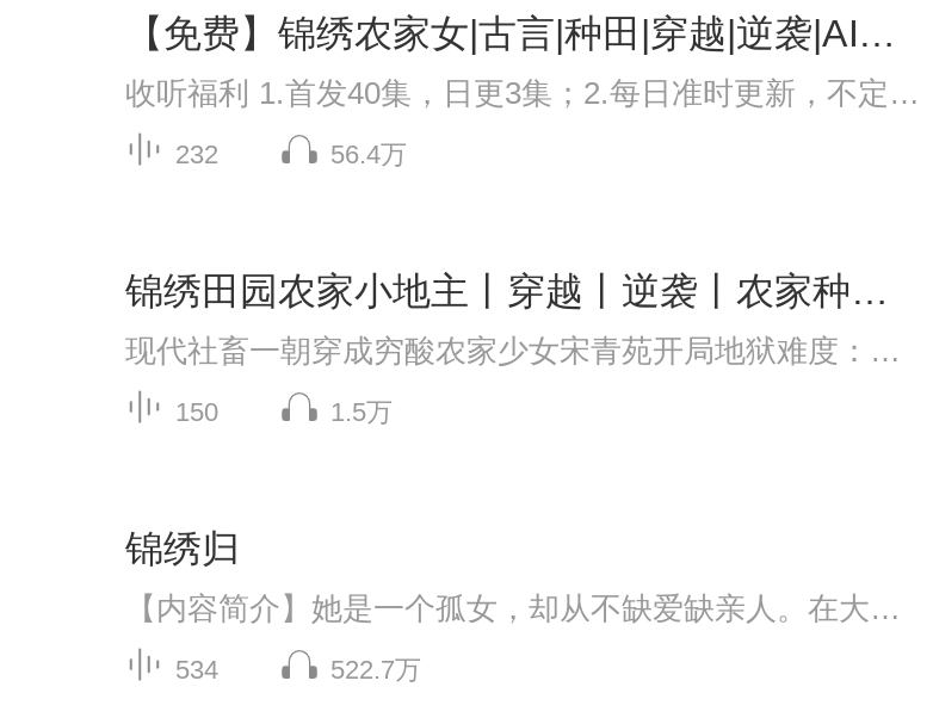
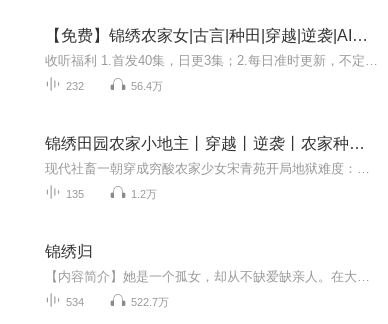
[175,397,218,425] 150 -> [66,188,84,200] 135
[330,397,393,425] 1.5万 -> [131,188,157,200] 1.2万

